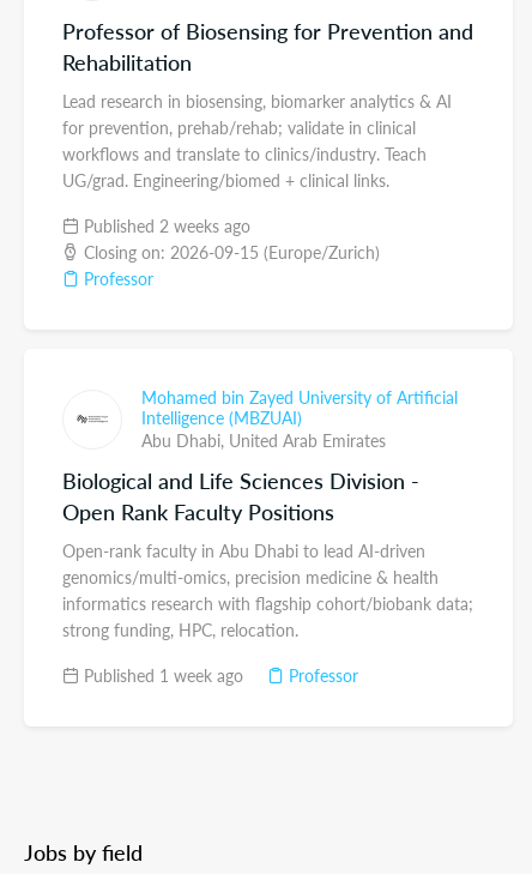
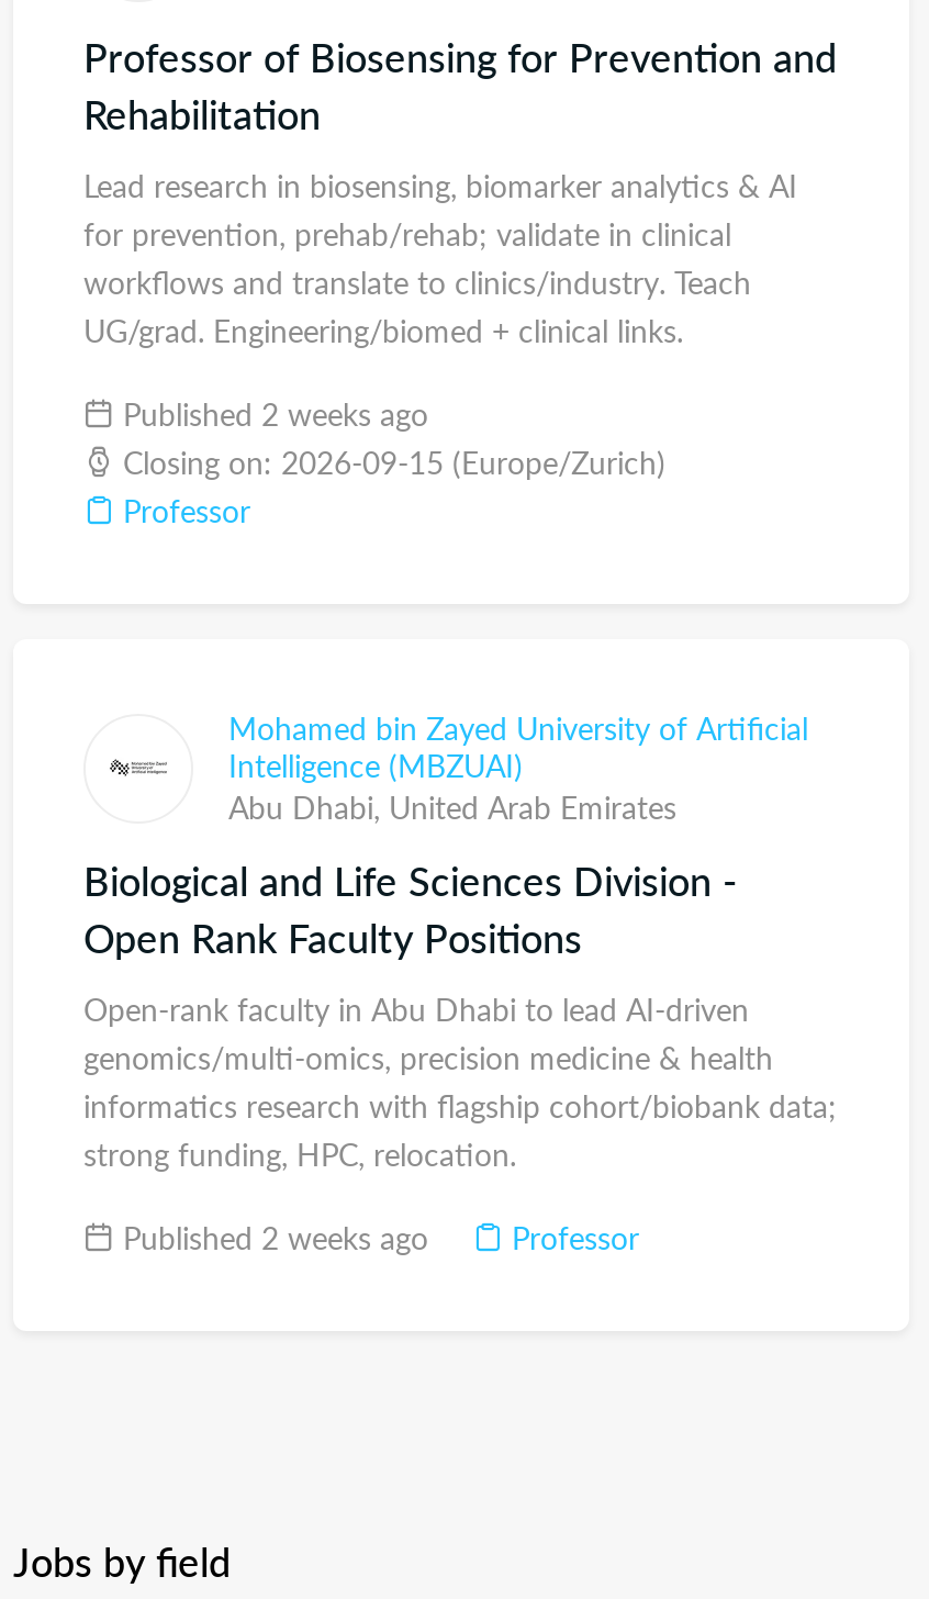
[79,663,243,687] Published 1 week ago -> [114,1215,428,1259] Published 2 weeks ago

